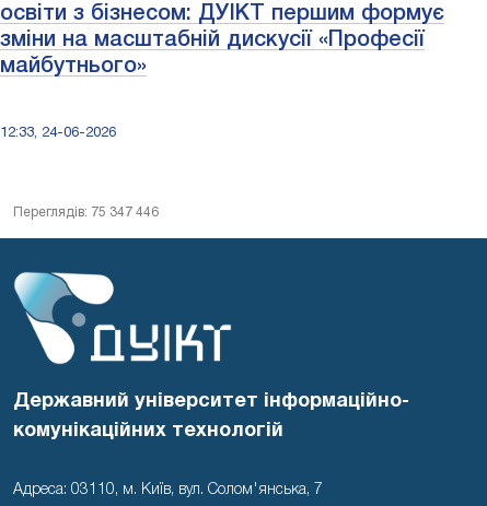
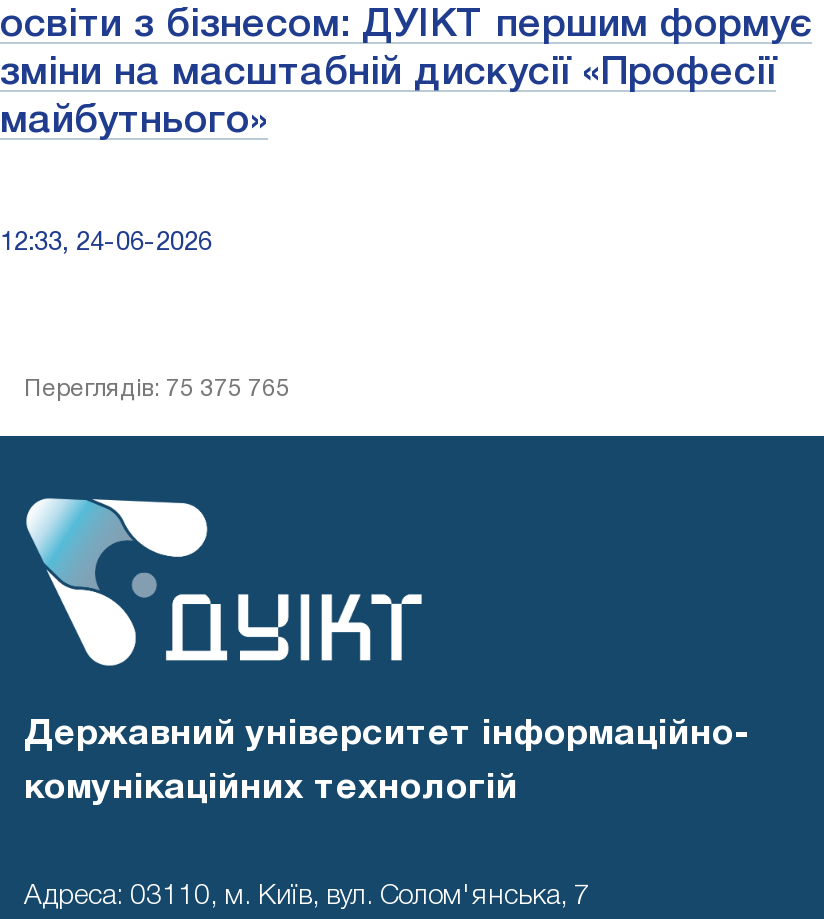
[13,207,159,219] Переглядів: 75 347 446 -> [24,378,290,400] Переглядів: 75 375 765

